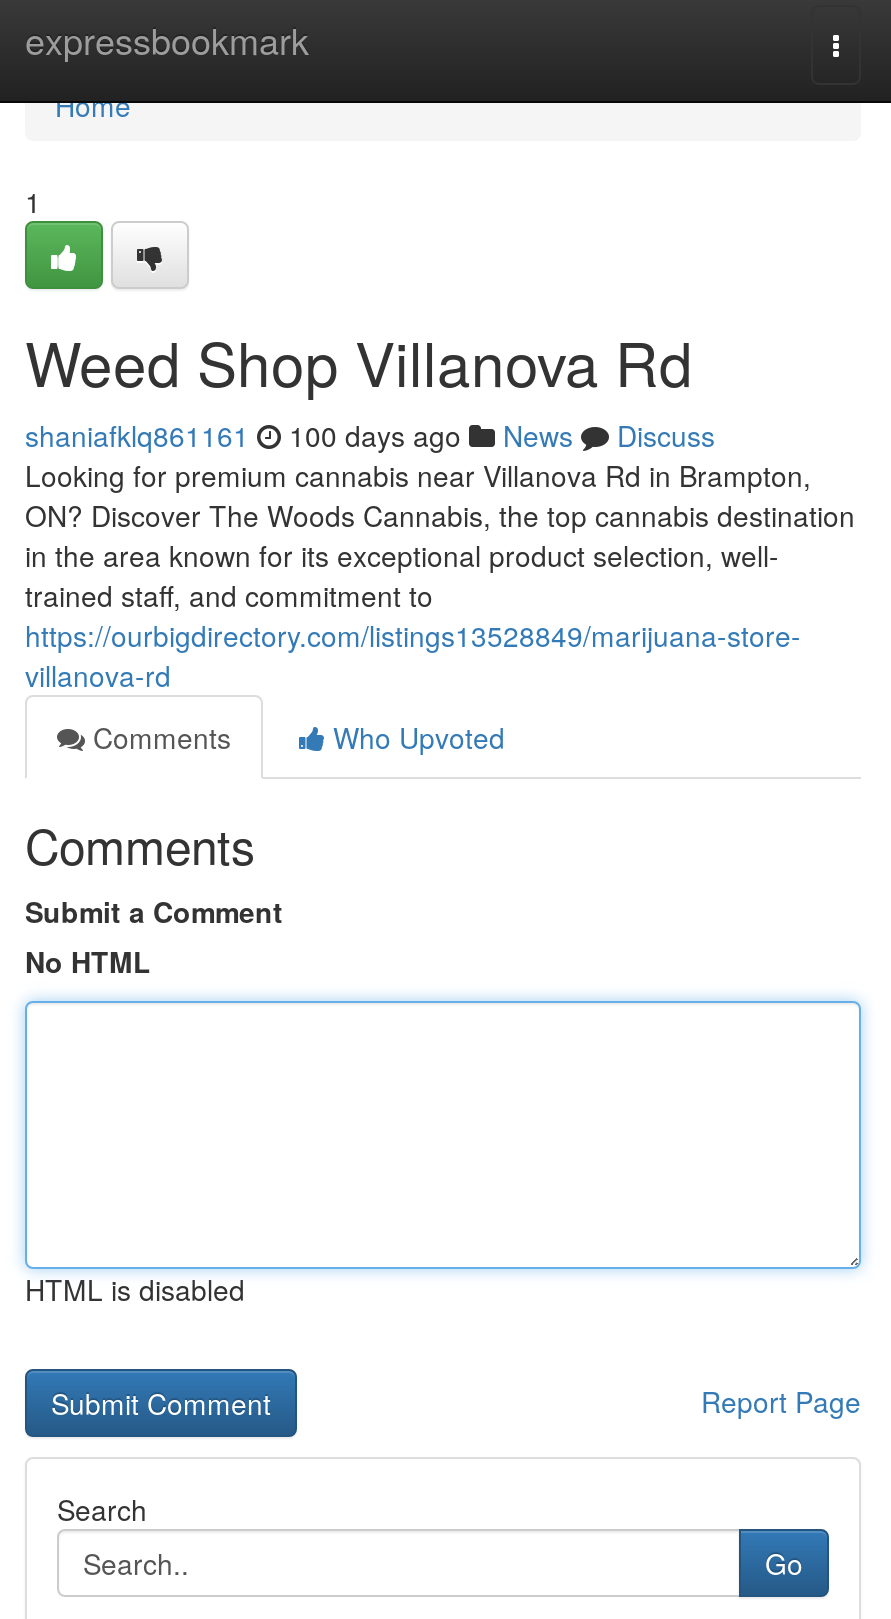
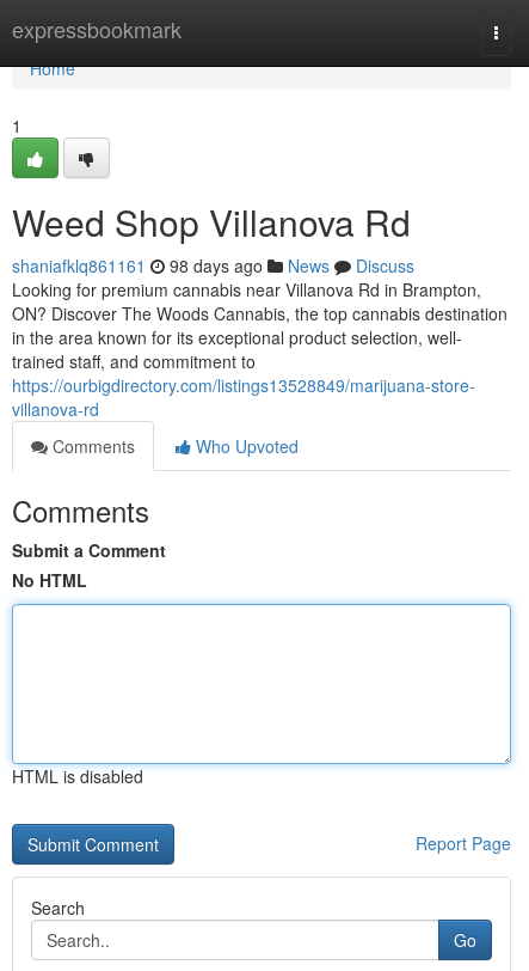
[25,415,715,455] shaniafklq861161 100 days ago News Discuss -> [12,254,414,277] shaniafklq861161 98 days ago News Discuss

